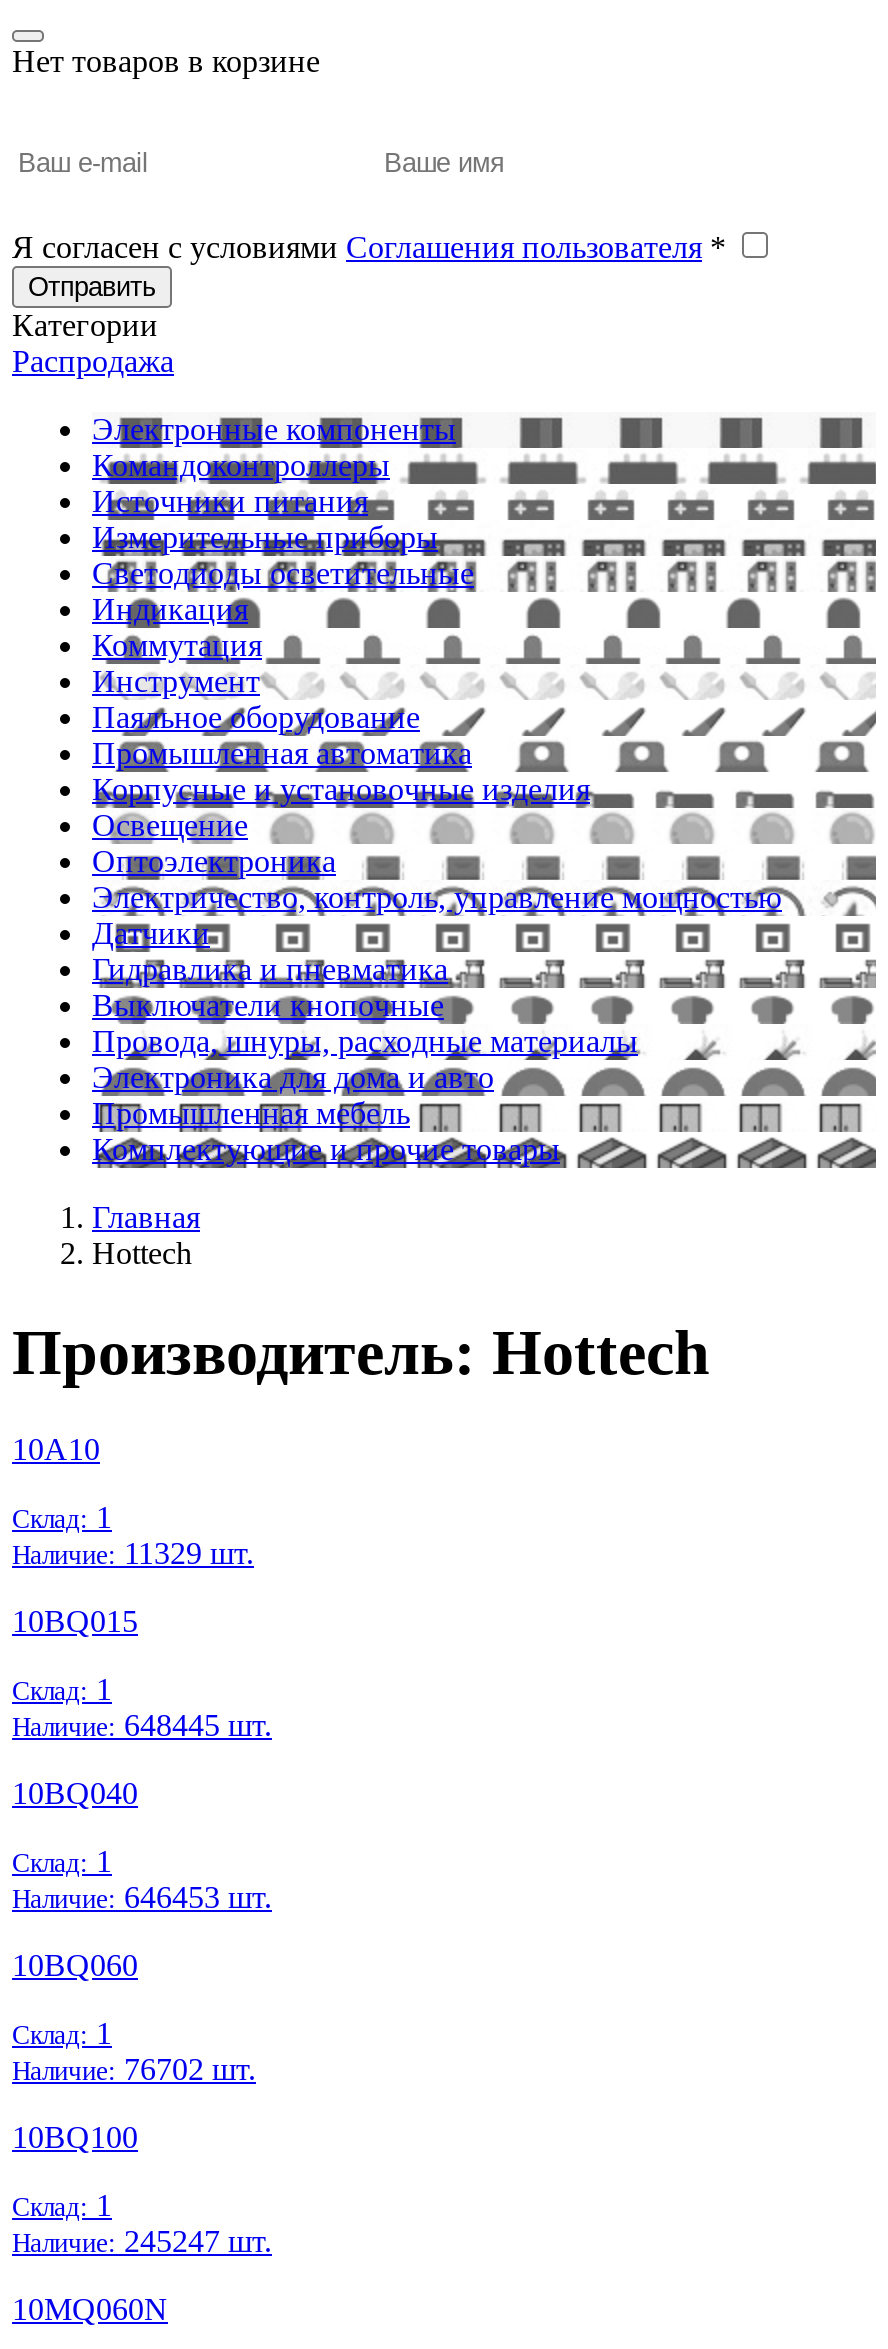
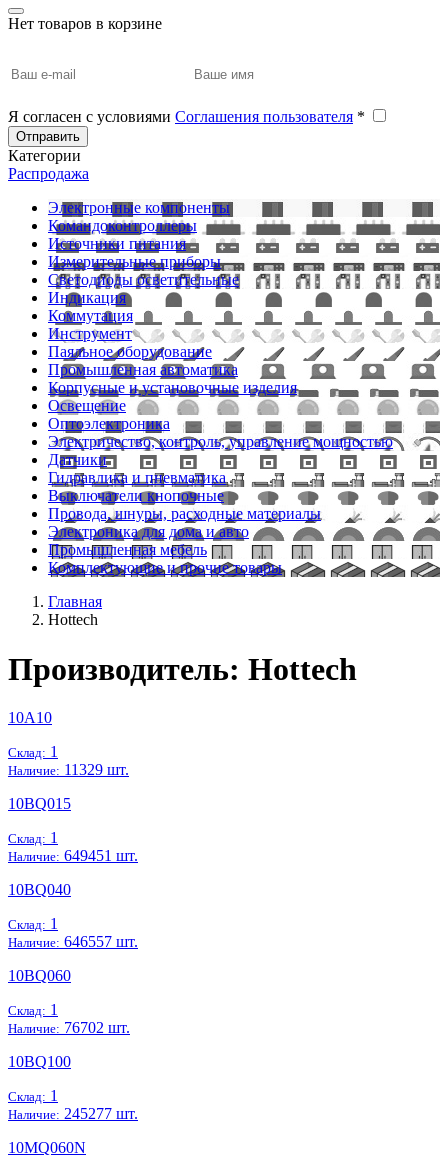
[12,1708,272,1742] Наличие: 648445 шт. -> [8,847,138,864] Наличие: 649451 шт.
[12,1880,272,1914] Наличие: 646453 шт. -> [8,933,138,950] Наличие: 646557 шт.
[12,2224,272,2258] Наличие: 245247 шт. -> [8,1105,138,1122] Наличие: 245277 шт.

